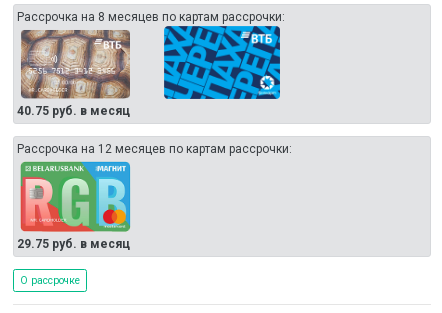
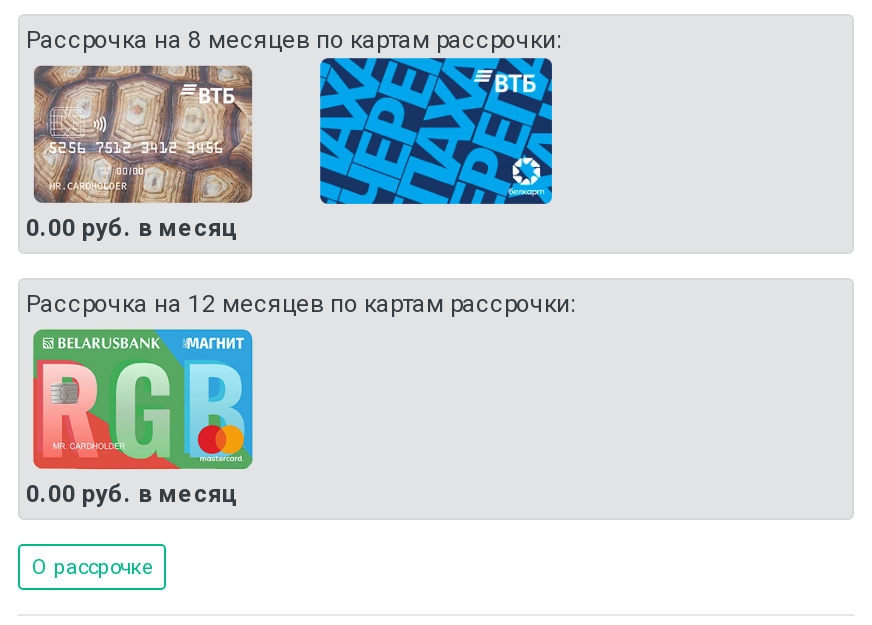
[17,104,130,118] 40.75 руб. в месяц -> [26,215,238,243] 0.00 руб. в месяц
[17,237,130,251] 29.75 руб. в месяц -> [26,480,238,508] 0.00 руб. в месяц

